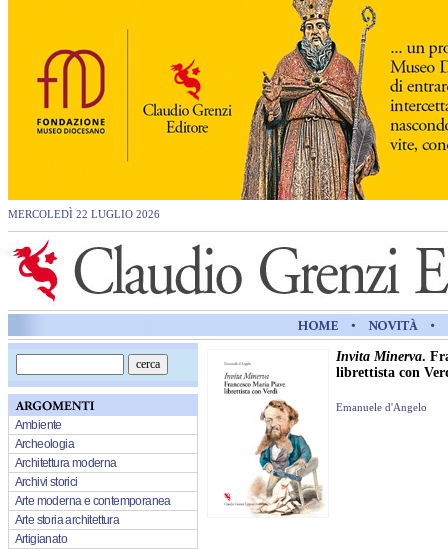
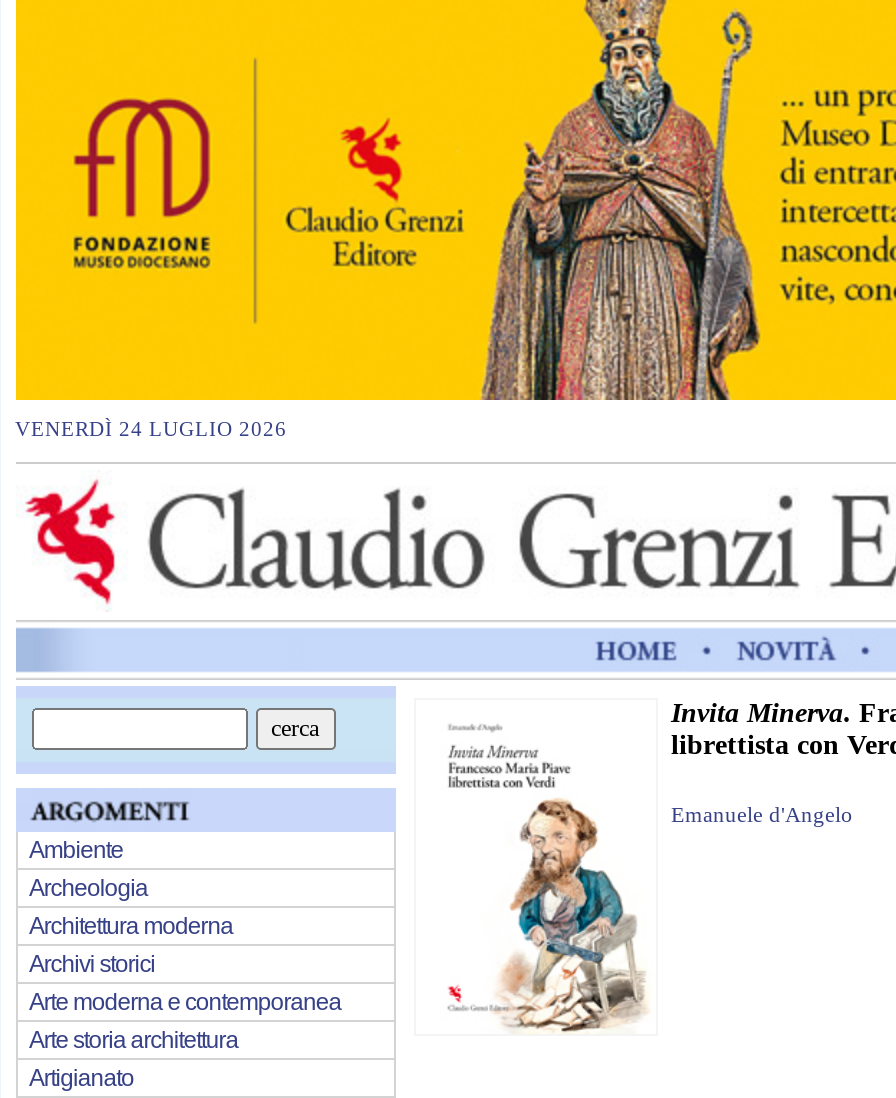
[7,209,159,220] MERCOLEDÌ 22 LUGLIO 2026 -> [15,419,287,441] VENERDÌ 24 LUGLIO 2026

